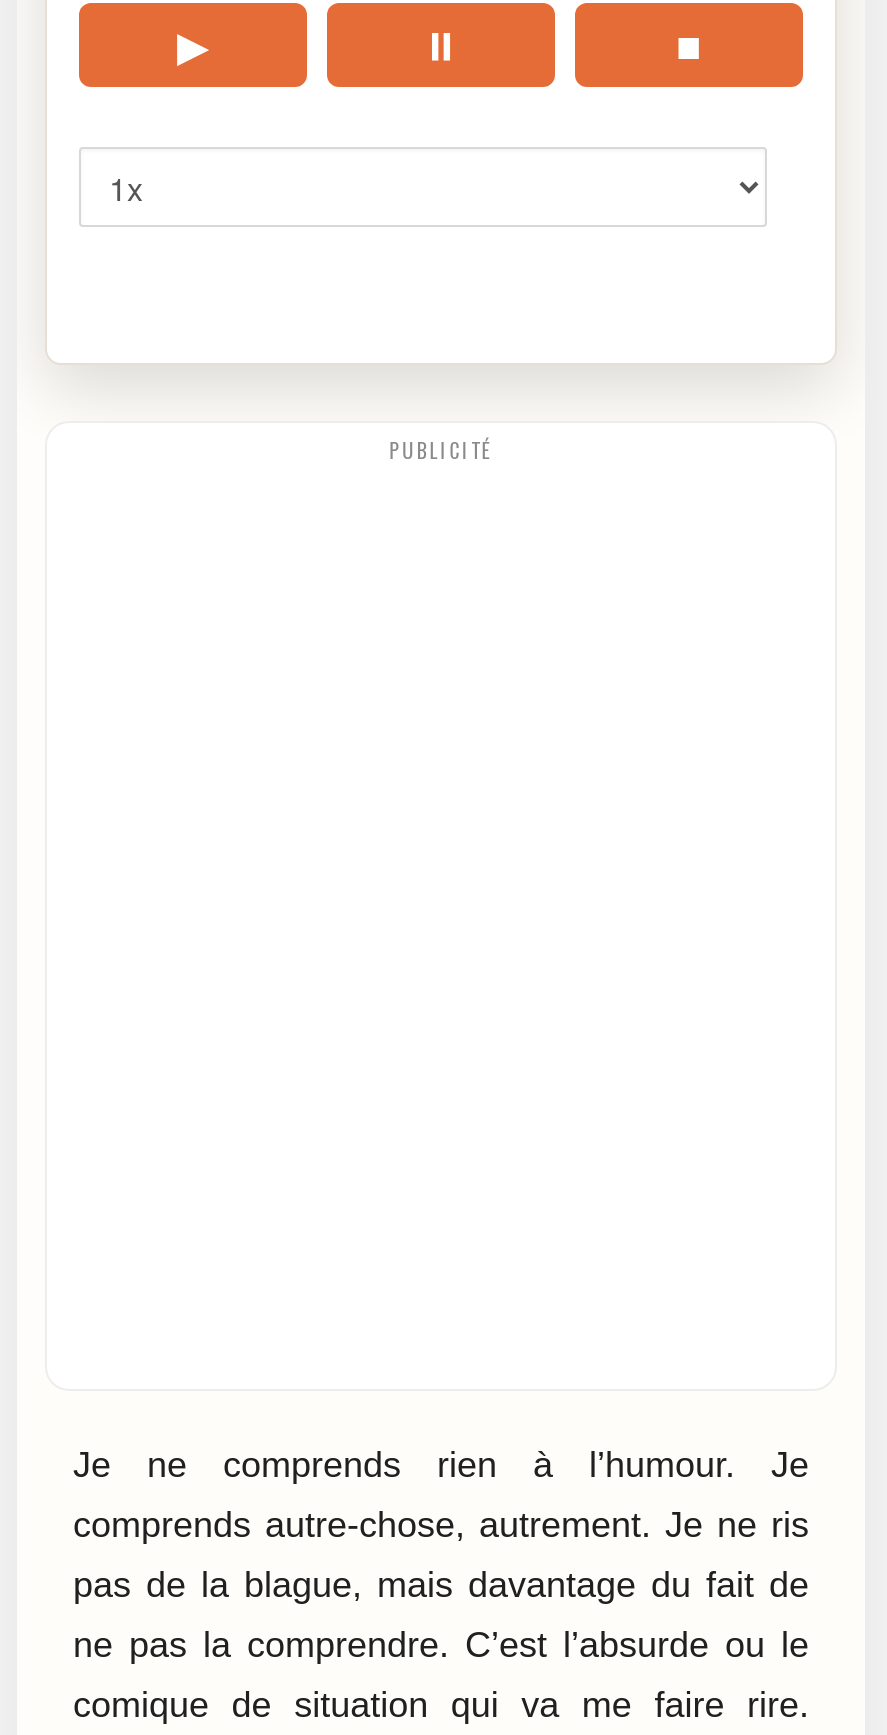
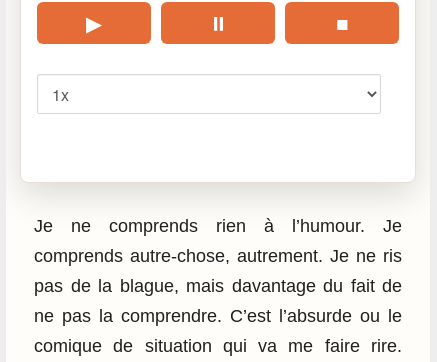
[389,435,493,465] PUBLICITÉ -> none

